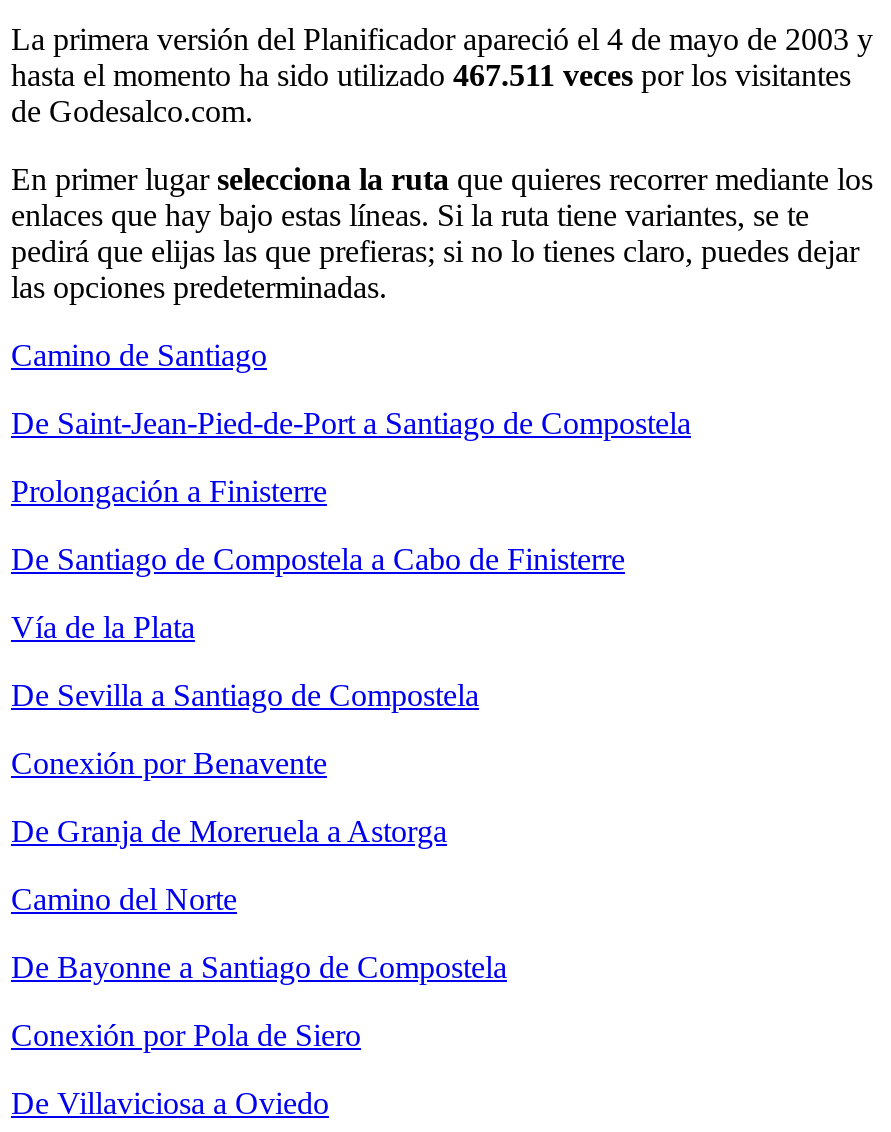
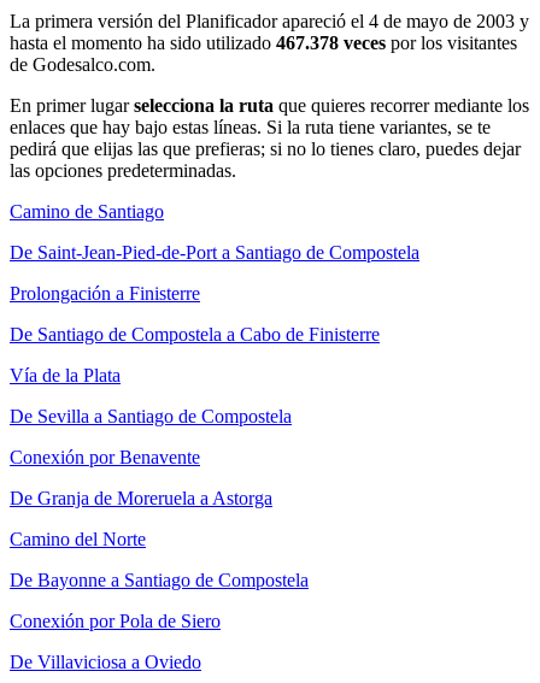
[11,58,851,92] hasta el momento ha sido utilizado 467.511 veces por los visitantes -> [10,33,517,53] hasta el momento ha sido utilizado 467.378 veces por los visitantes

